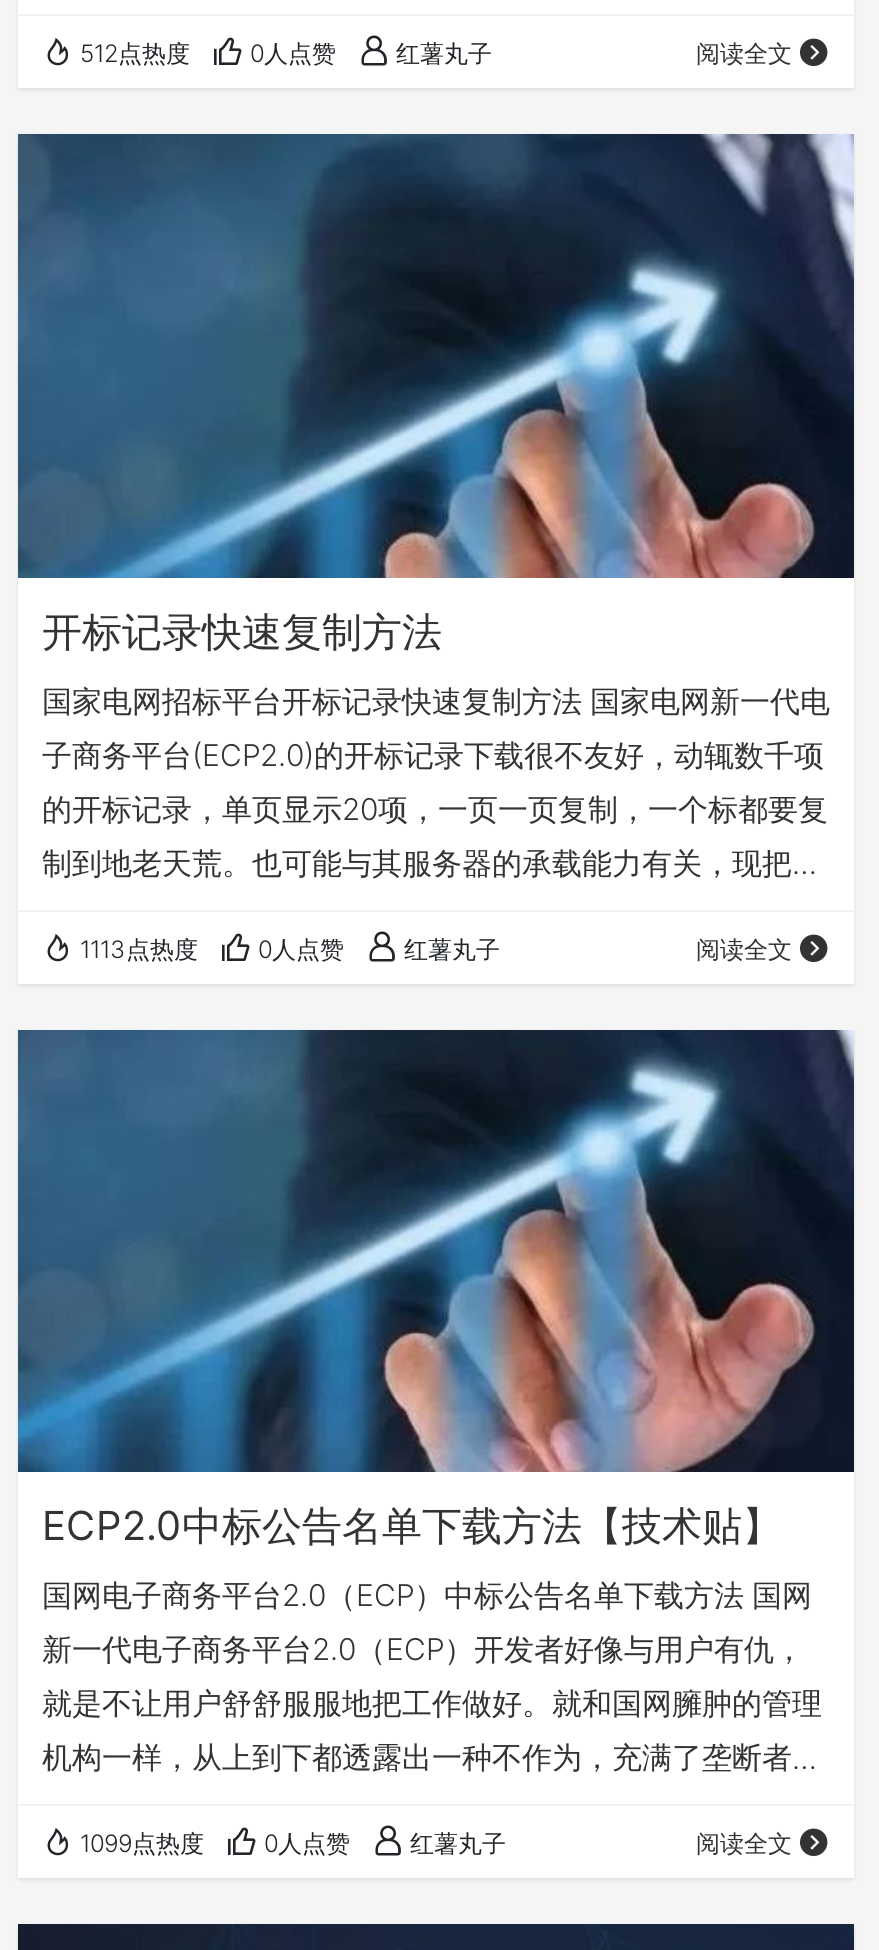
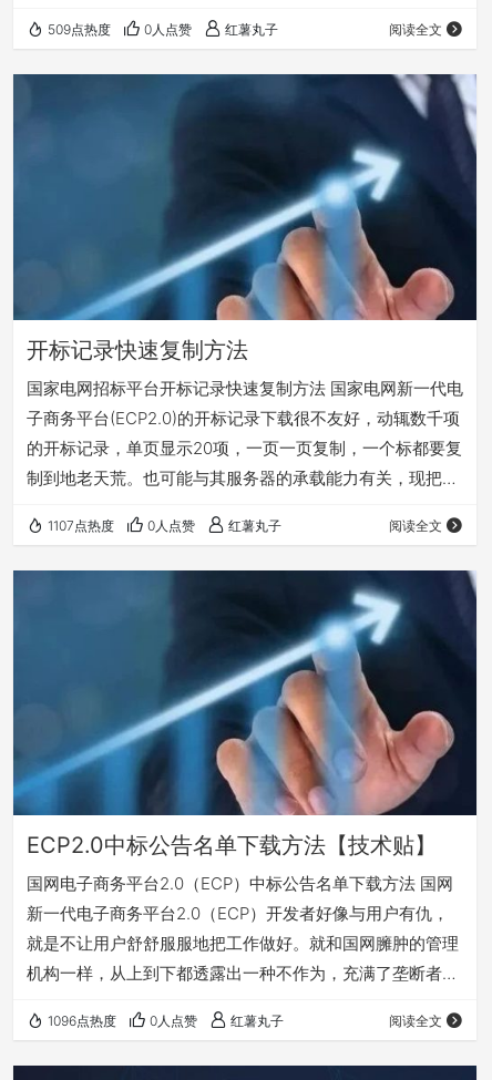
[80,38,190,68] 512点热度 -> [48,21,111,38] 509点热度
[80,934,198,964] 1113点热度 -> [48,517,114,534] 1107点热度
[80,1829,204,1859] 1099点热度 -> [48,1013,116,1029] 1096点热度

